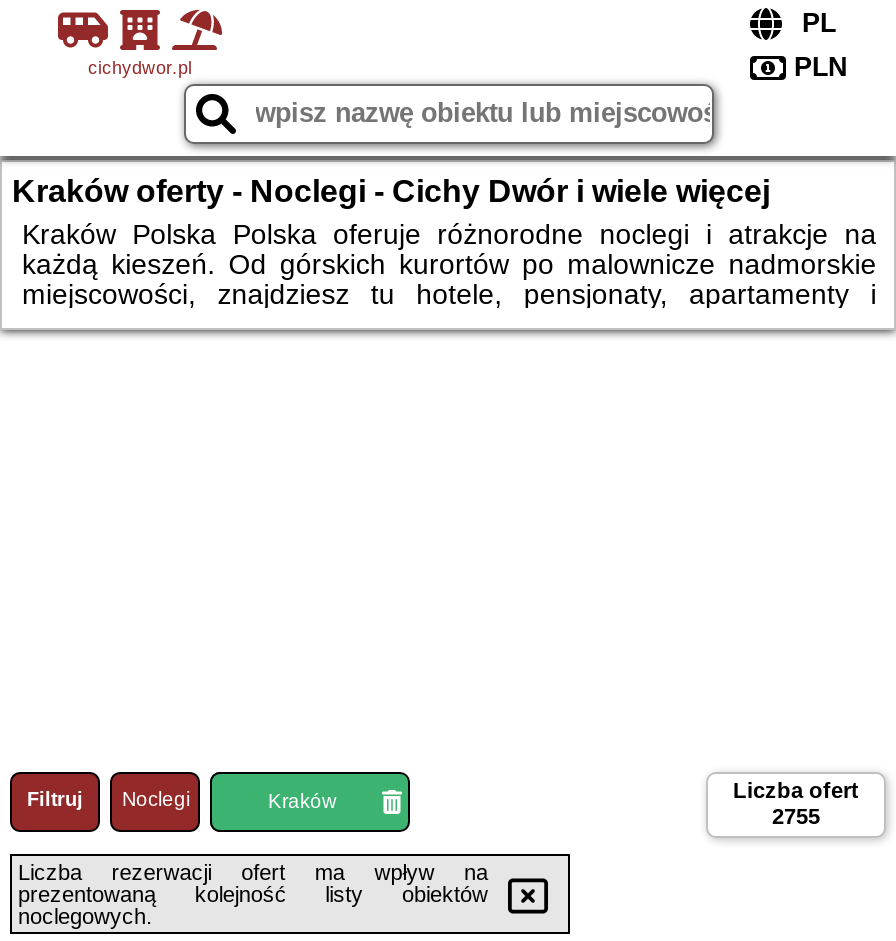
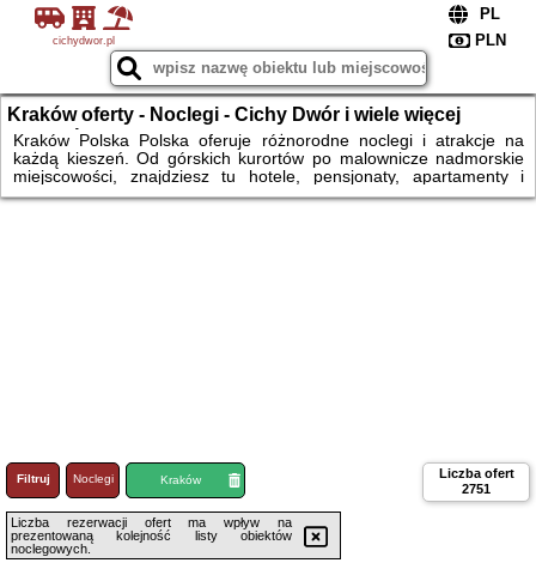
[772,804,820,828] 2755 -> [462,482,491,496] 2751

